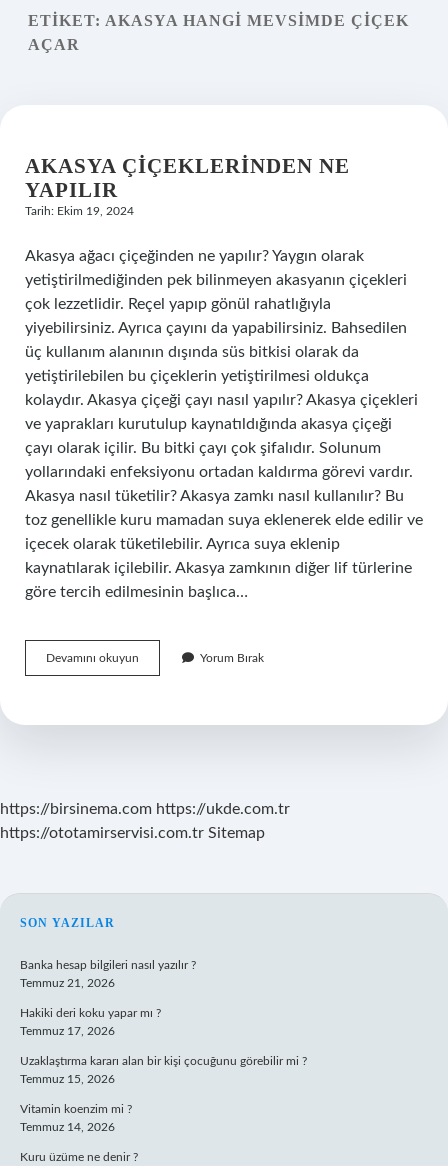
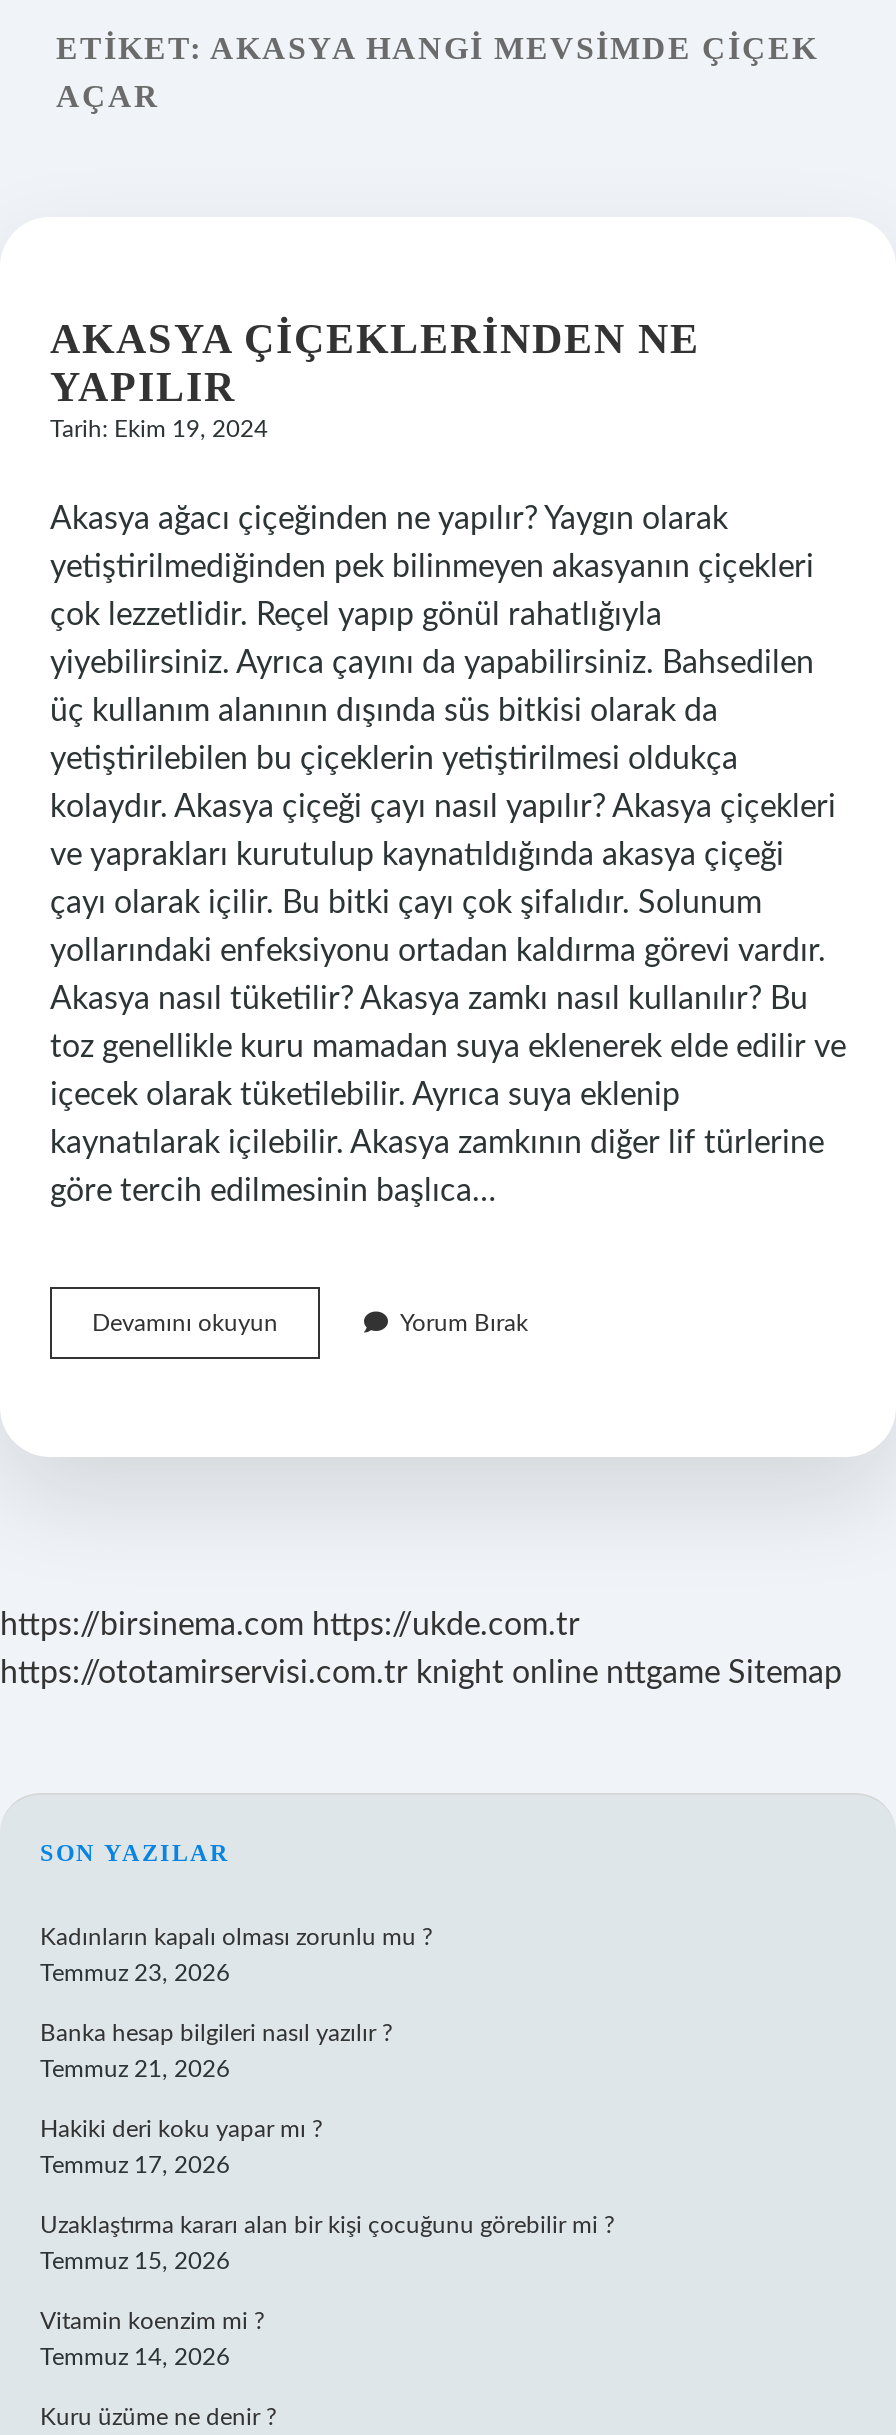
[0,825,265,841] https://ototamirservisi.com.tr Sitemap -> [0,1657,842,1689] https://ototamirservisi.com.tr knight online nttgame Sitemap
none -> [40,1925,432,1985] Kadınların kapalı olması zorunlu mu ? | Temmuz 23, 2026

